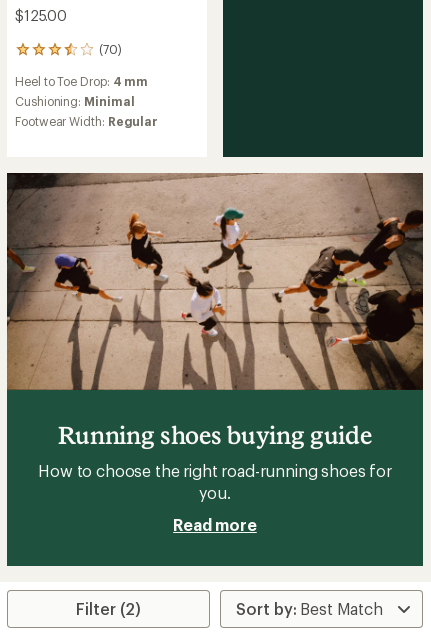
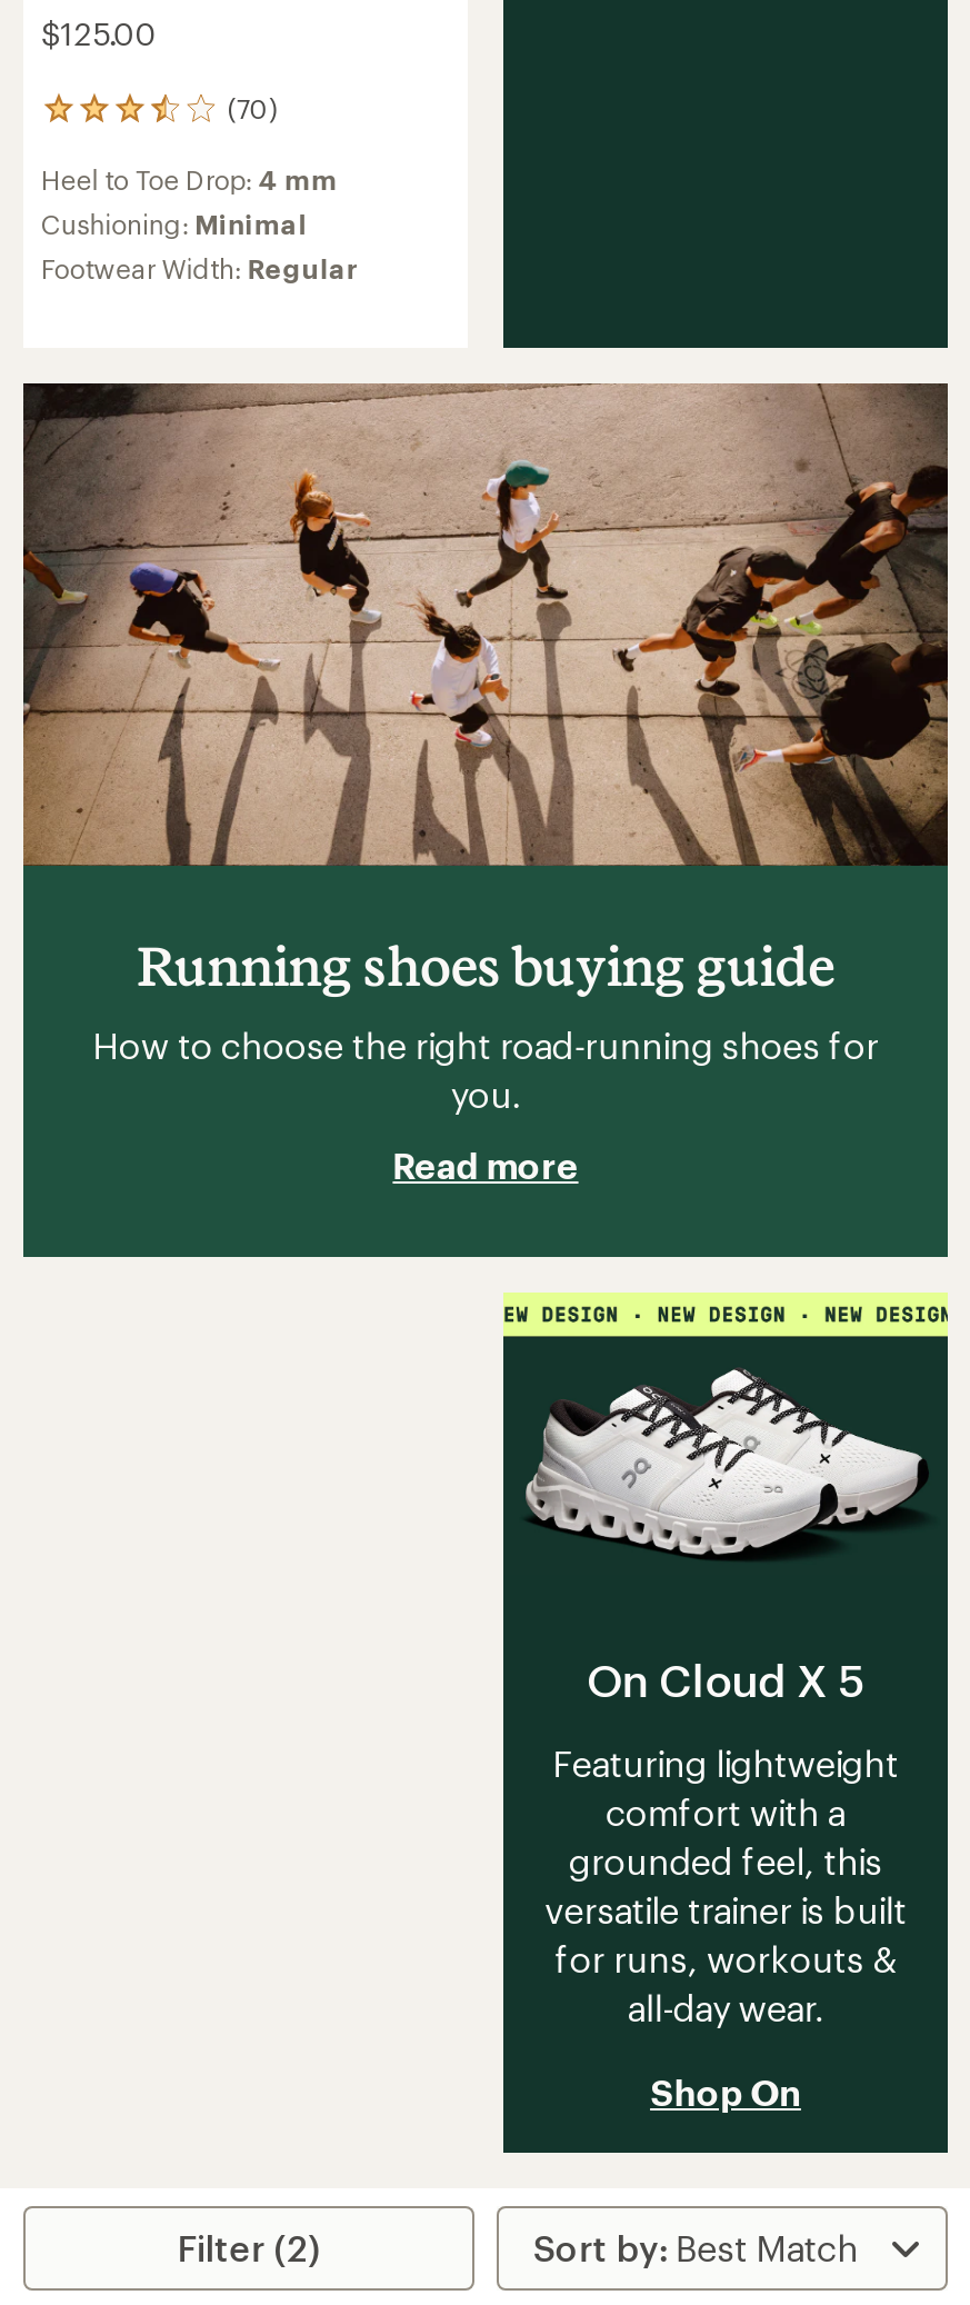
none -> [501,1293,950,2153] [image] | On Cloud X 5 | Featuring lightweight | comfort with a | grounded feel, this | versatile trainer is built | for runs, workouts & | all-day wear. | Shop On

